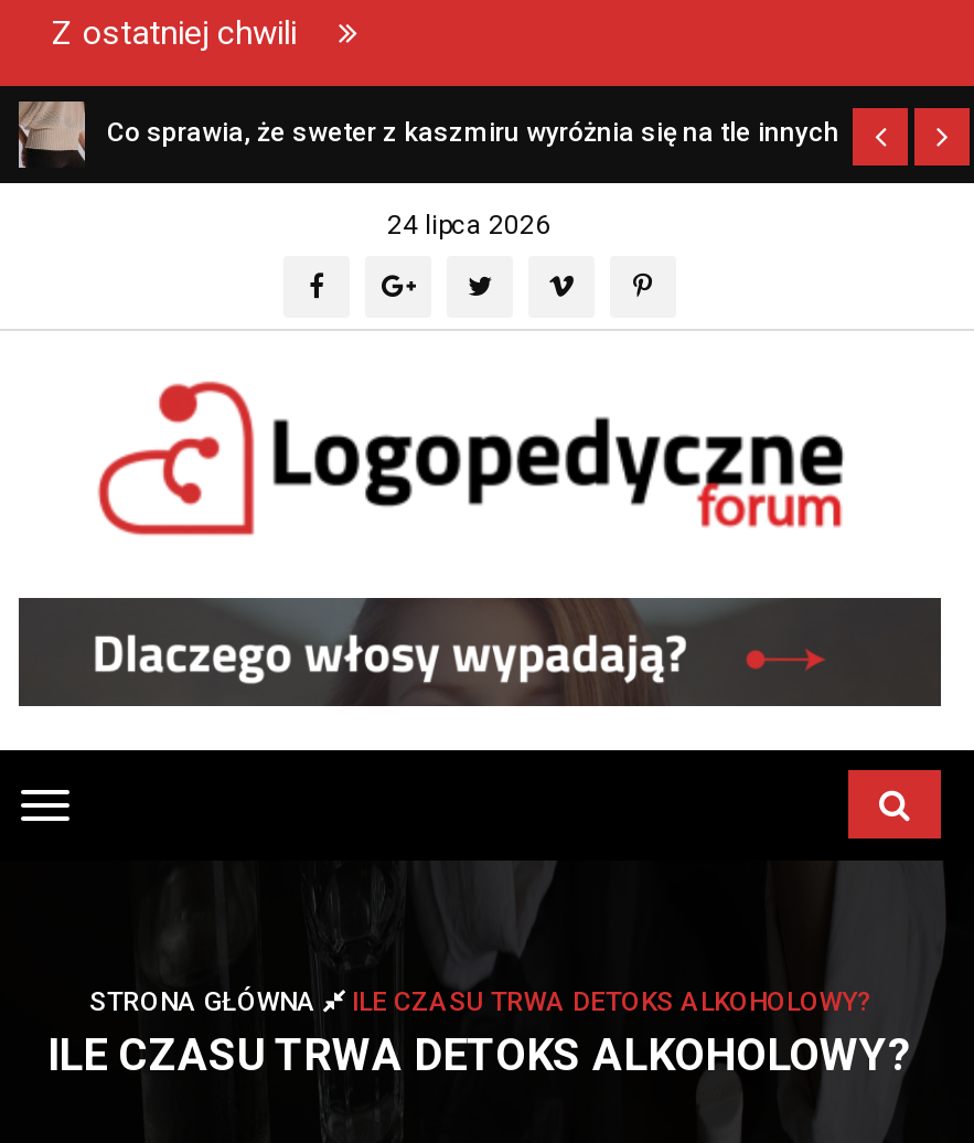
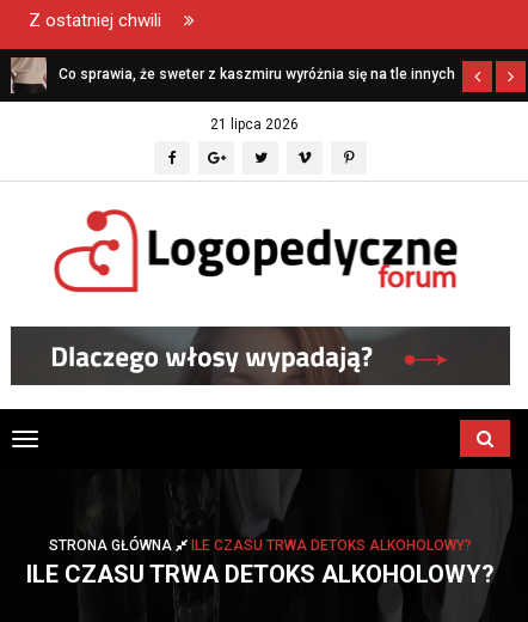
[387,210,550,241] 24 lipca 2026 -> [210,116,299,133] 21 lipca 2026

